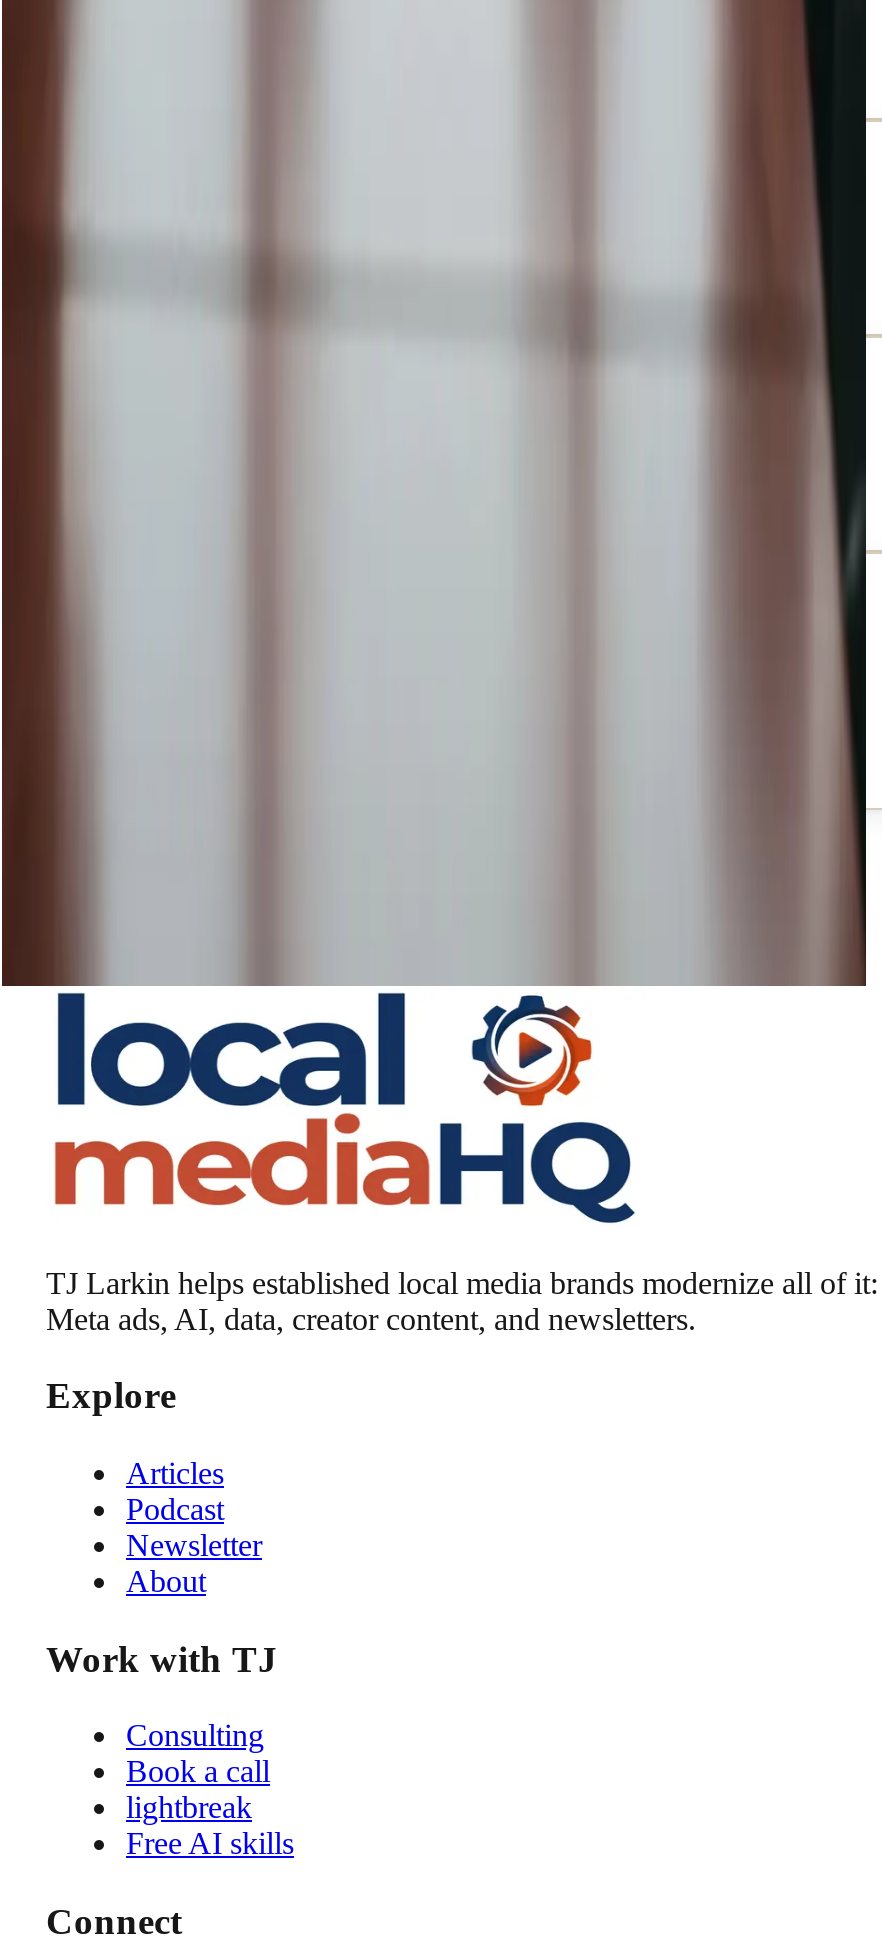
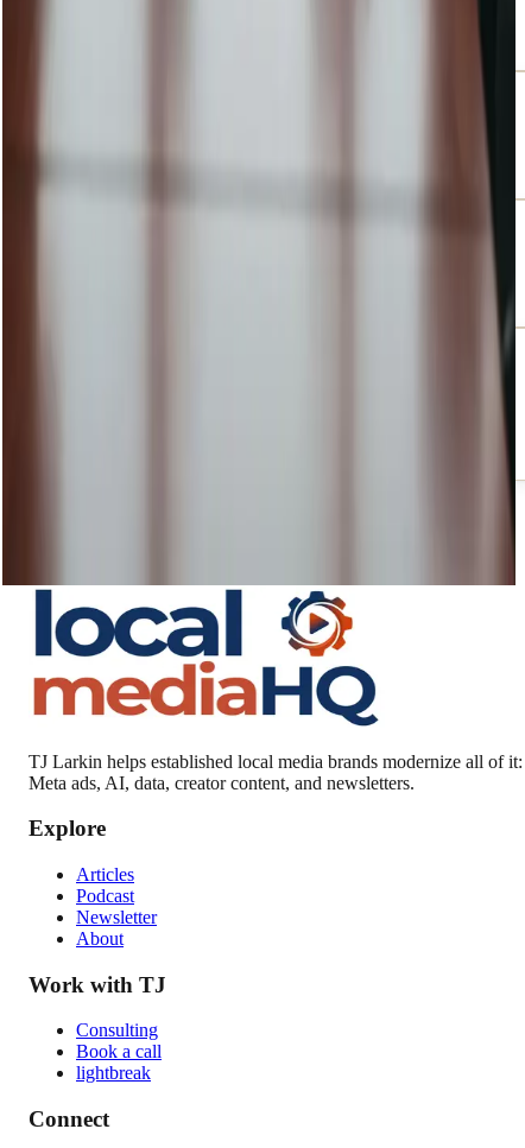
[126,1827,294,1861] Free AI skills -> none

